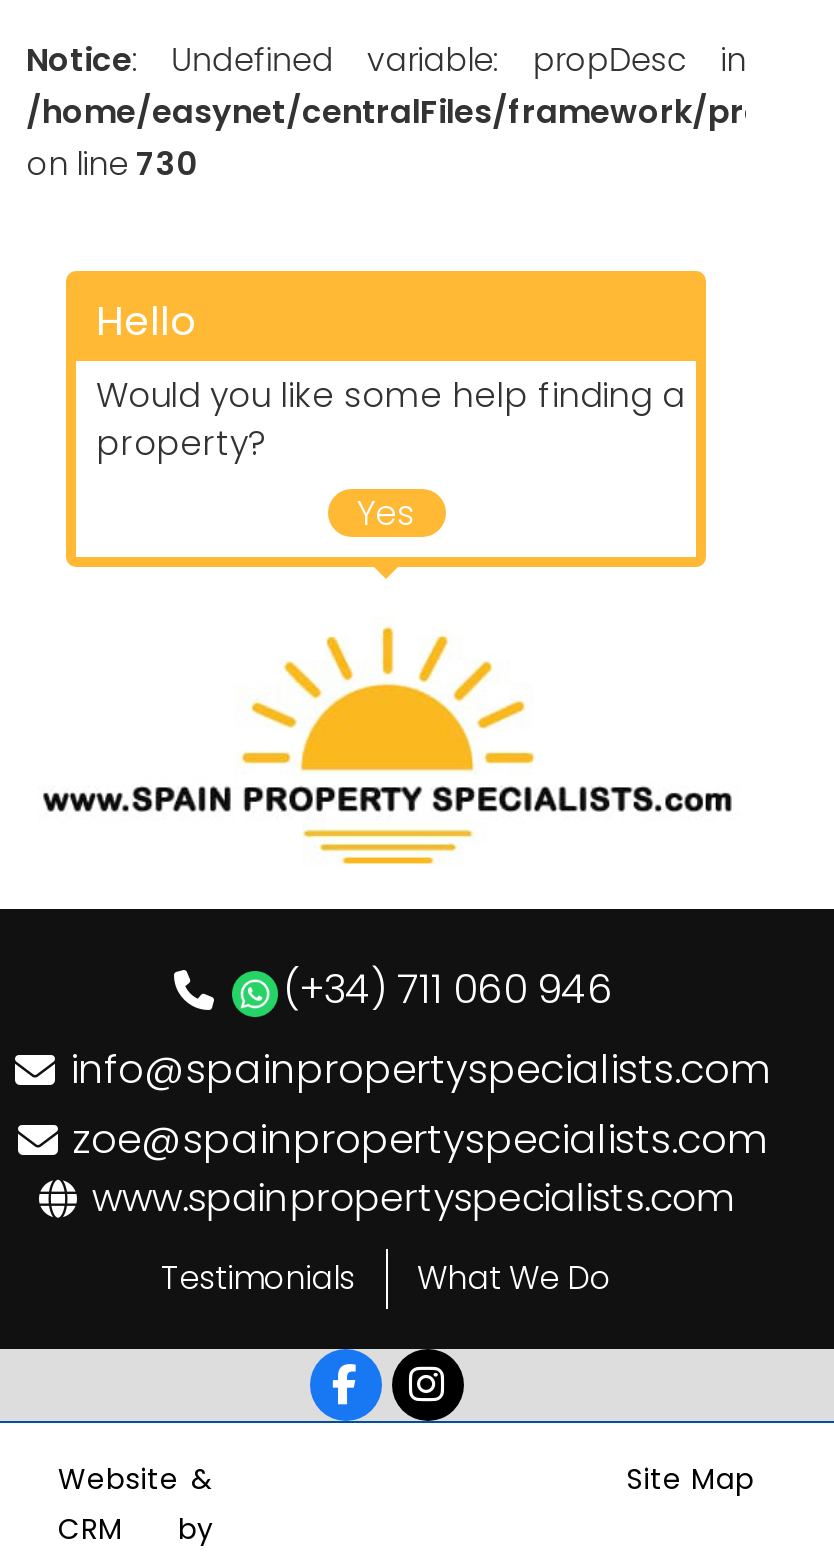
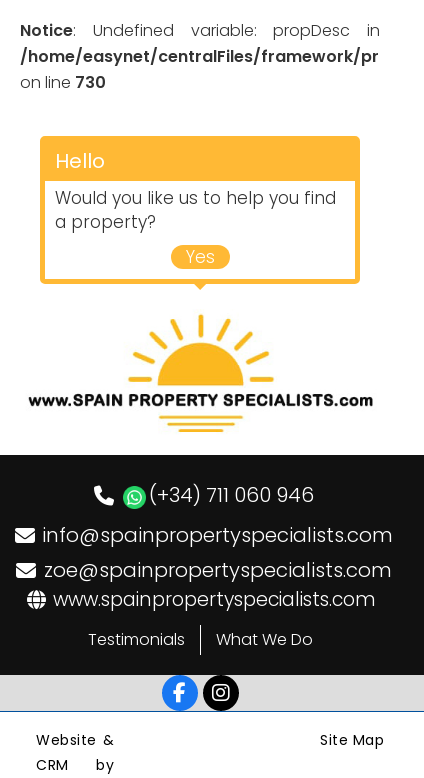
[96,371,684,467] Would you like some help finding a | property? -> [55,186,336,234] Would you like us to help you find | a property?

